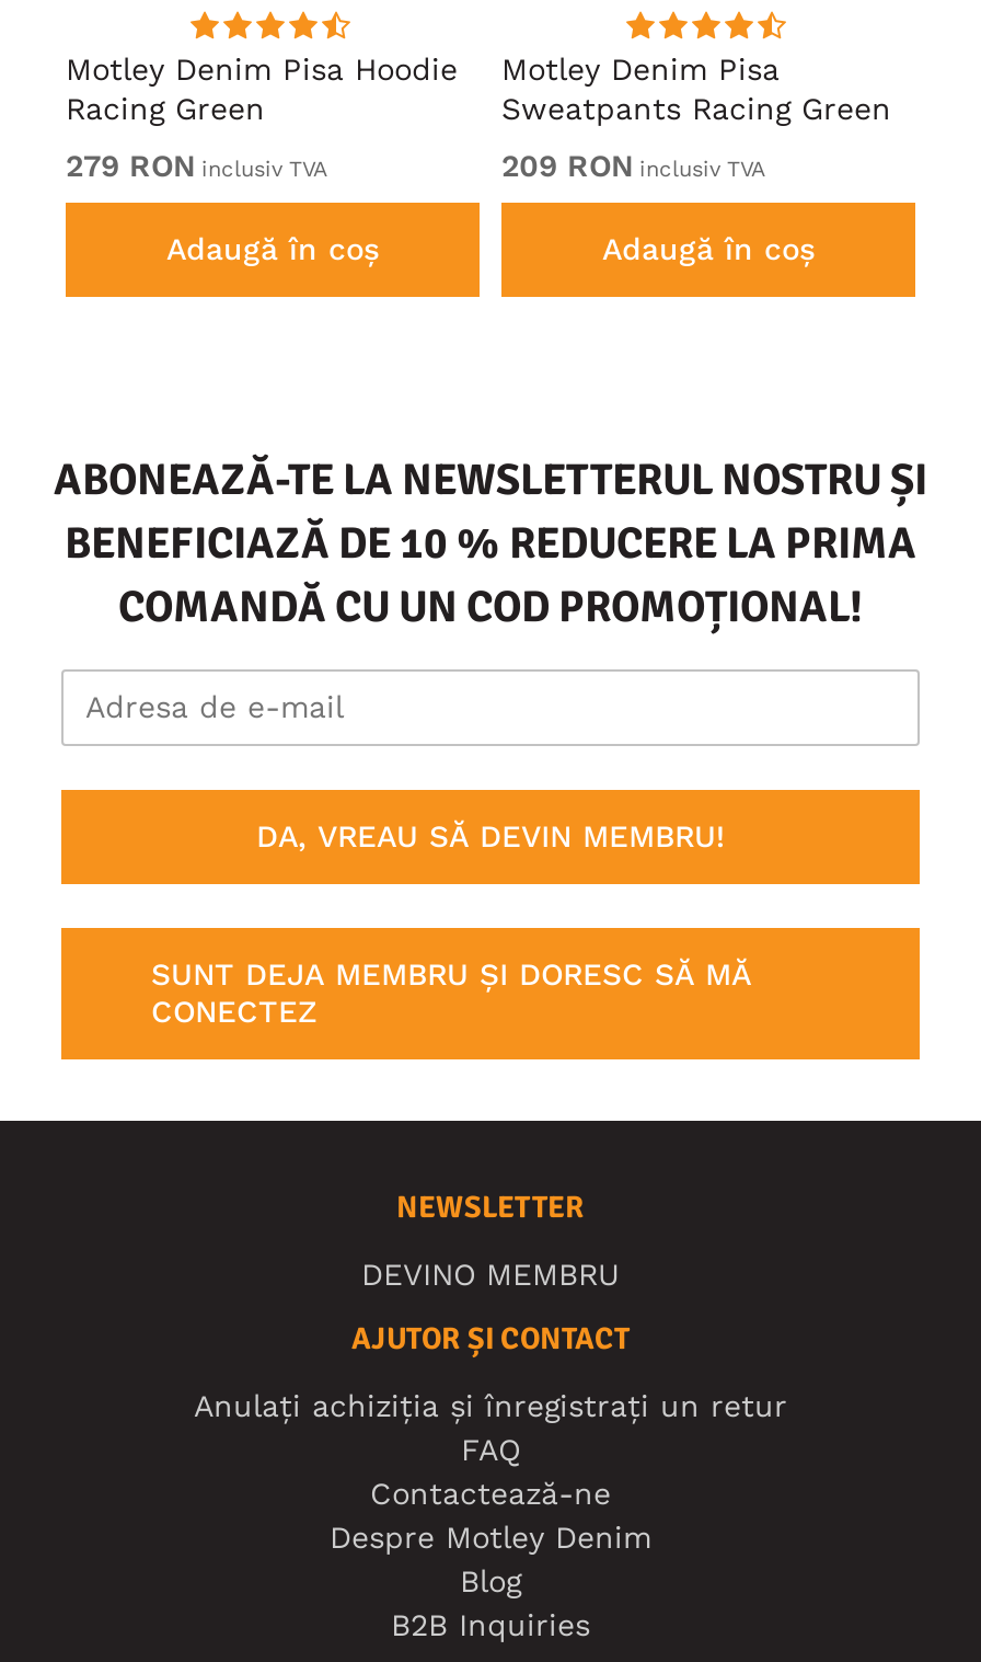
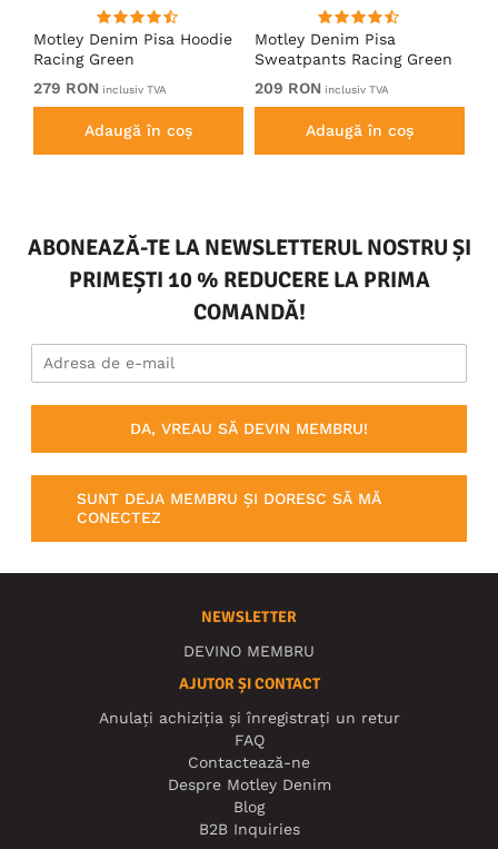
[65,516,916,635] BENEFICIAZĂ DE 10 % REDUCERE LA PRIMA | COMANDĂ CU UN COD PROMOȚIONAL! -> [68,266,430,326] PRIMEȘTI 10 % REDUCERE LA PRIMA | COMANDĂ!

